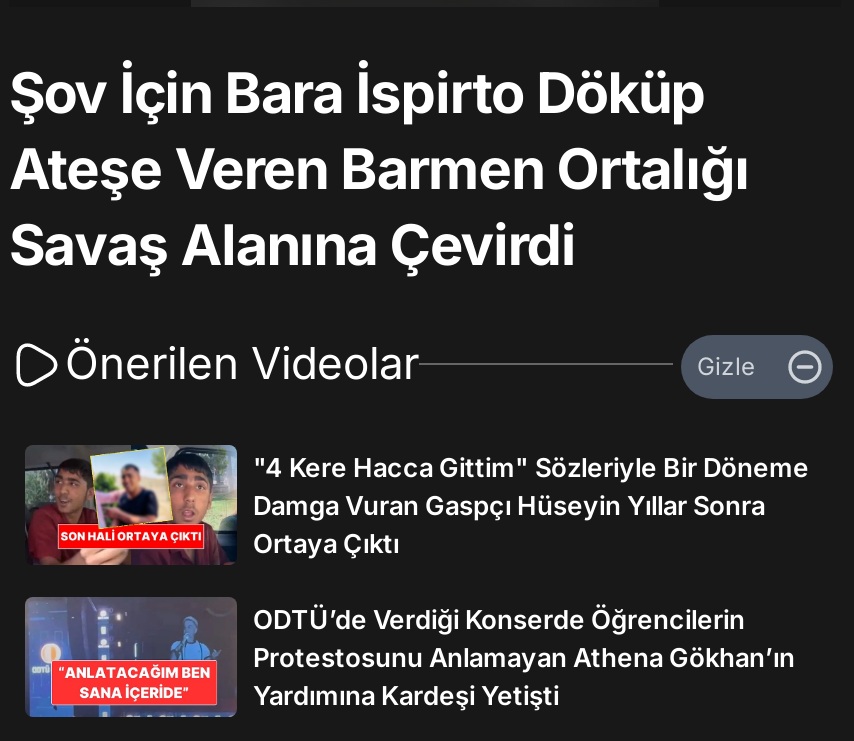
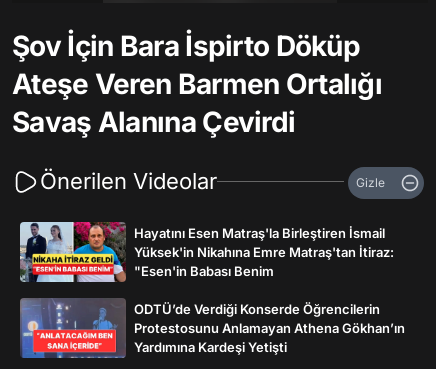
[25,443,809,567] [image] | "4 Kere Hacca Gittim" Sözleriyle Bir Döneme | Damga Vuran Gaspçı Hüseyin Yıllar Sonra | Ortaya Çıktı -> [19,221,394,283] [image] | Hayatını Esen Matraş'la Birleştiren İsmail | Yüksek'in Nikahına Emre Matraş'tan İtiraz: | "Esen'in Babası Benim

